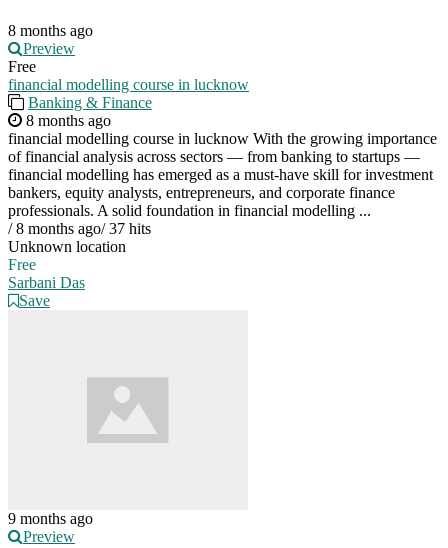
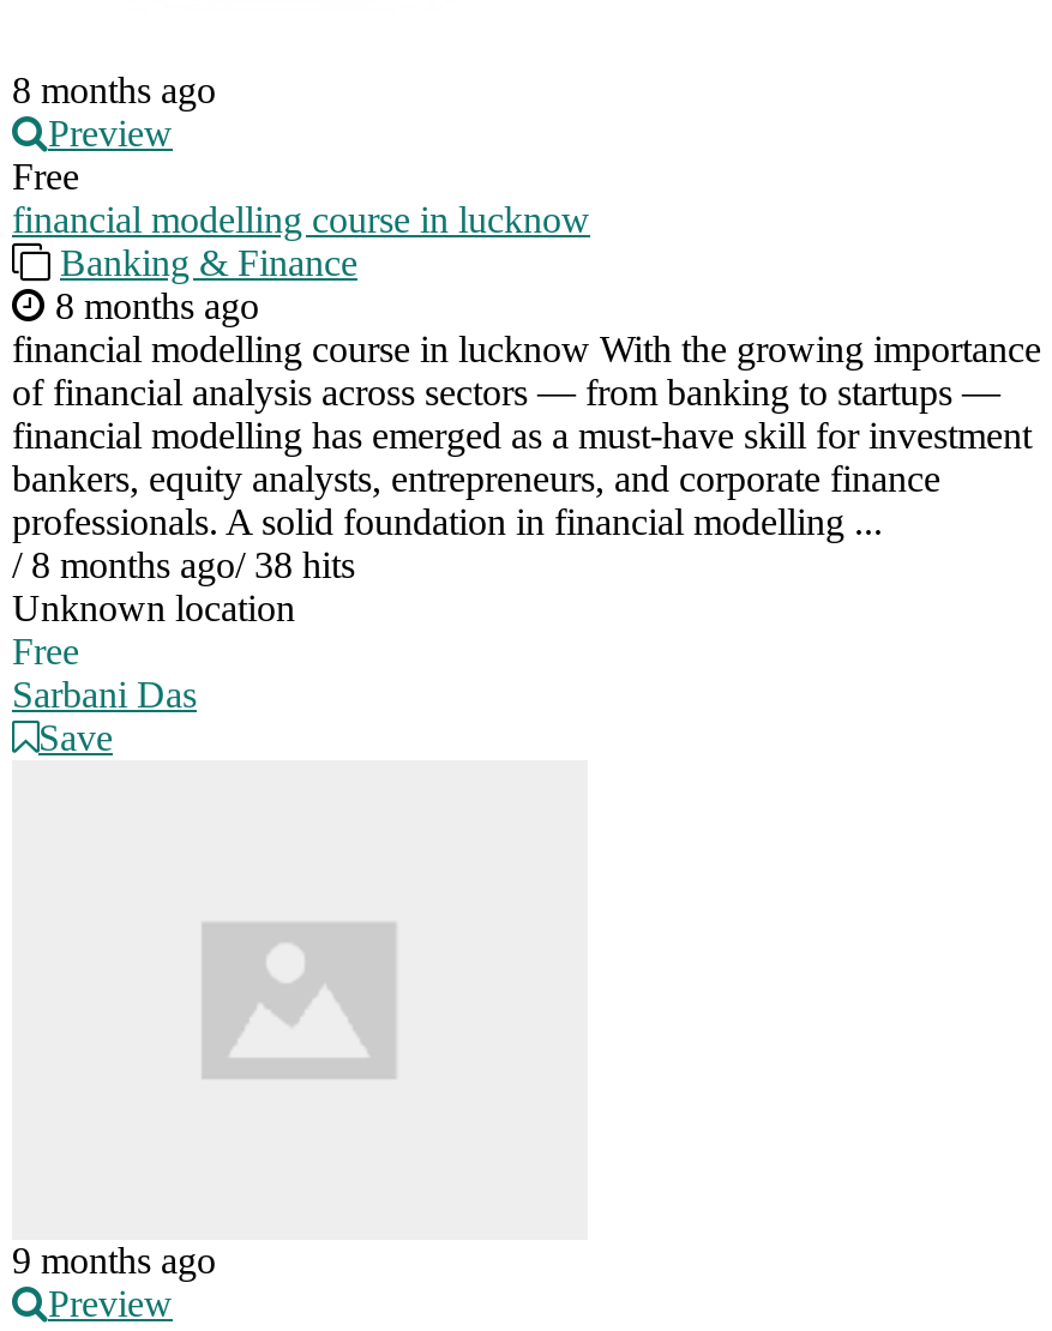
[8,220,151,237] / 8 months ago/ 37 hits -> [12,544,355,585] / 8 months ago/ 38 hits

